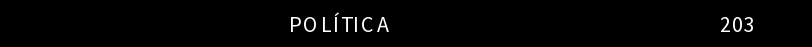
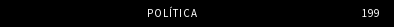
[720,10,756,38] 203 -> [362,6,380,20] 199

